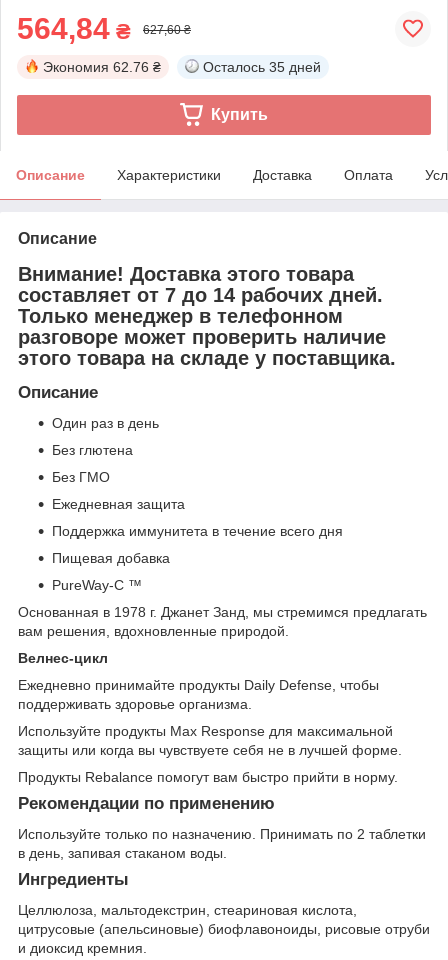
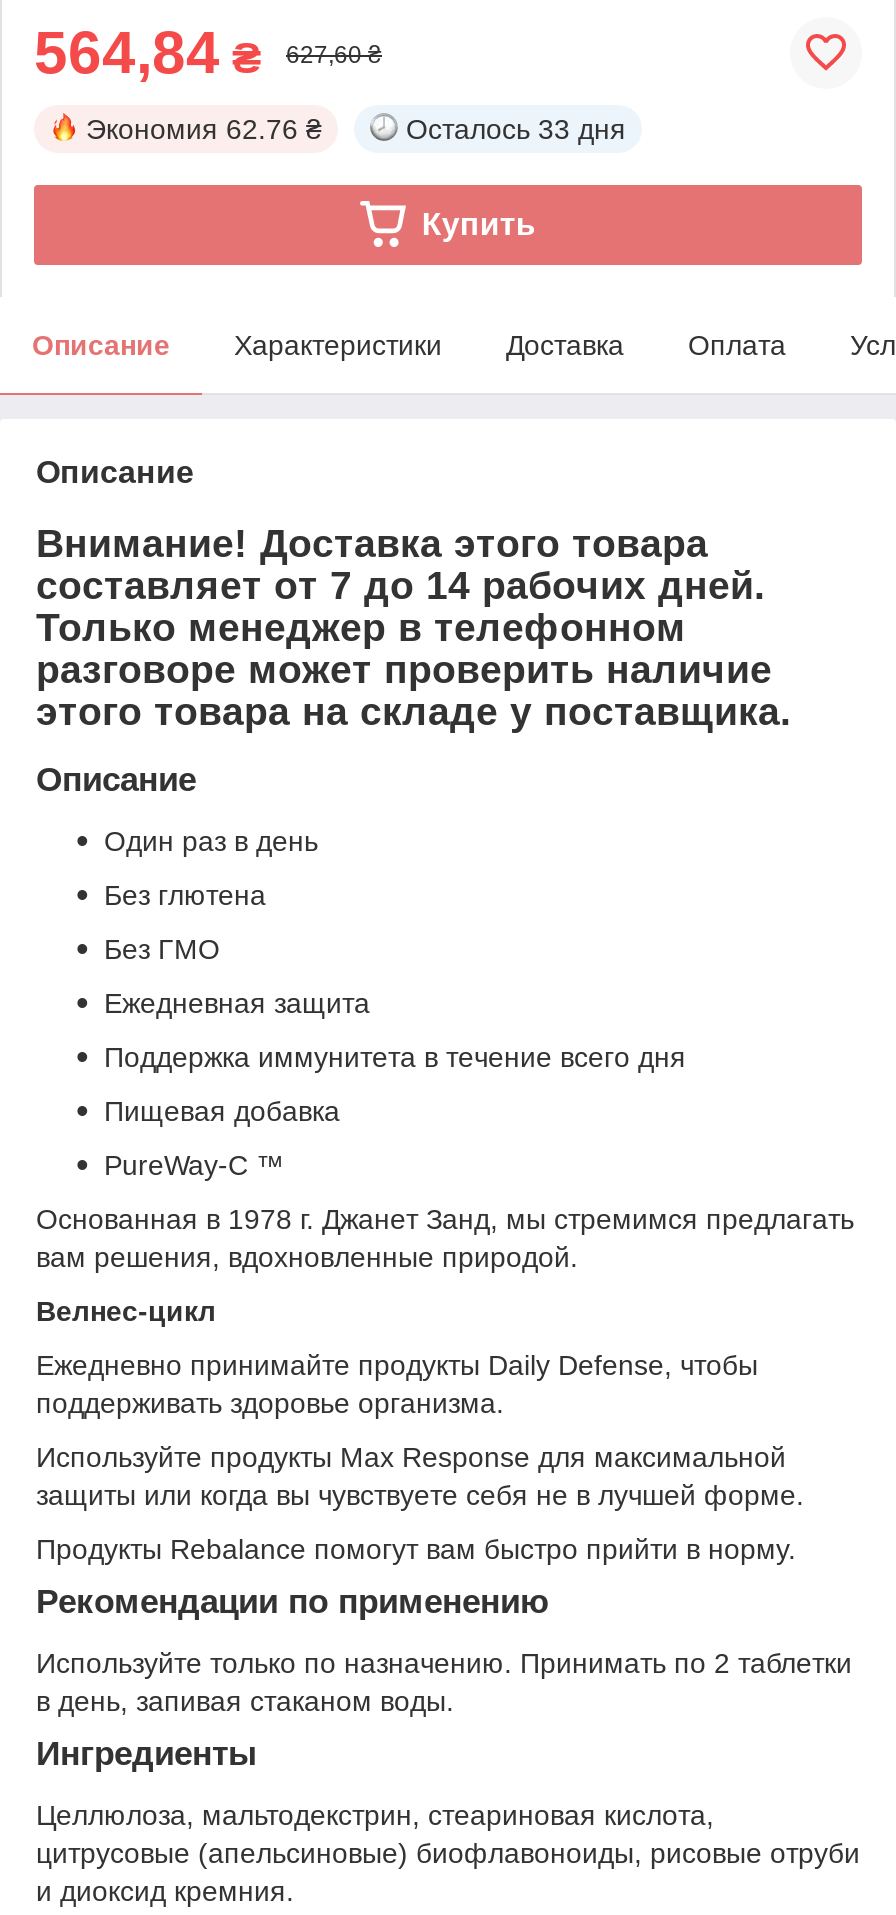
[203,59,321,75] Осталось 35 дней -> [406,113,626,145] Осталось 33 дня

